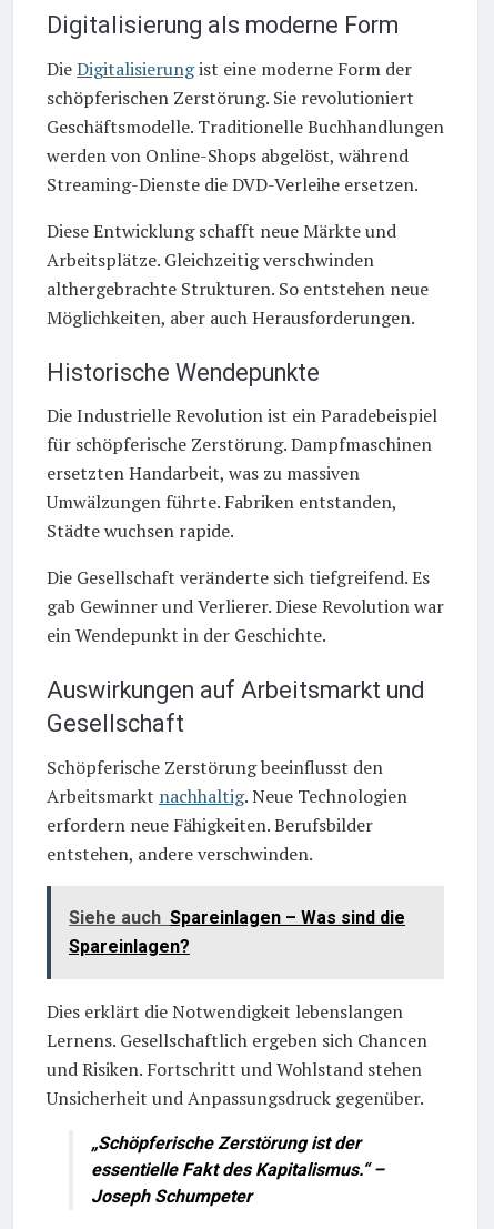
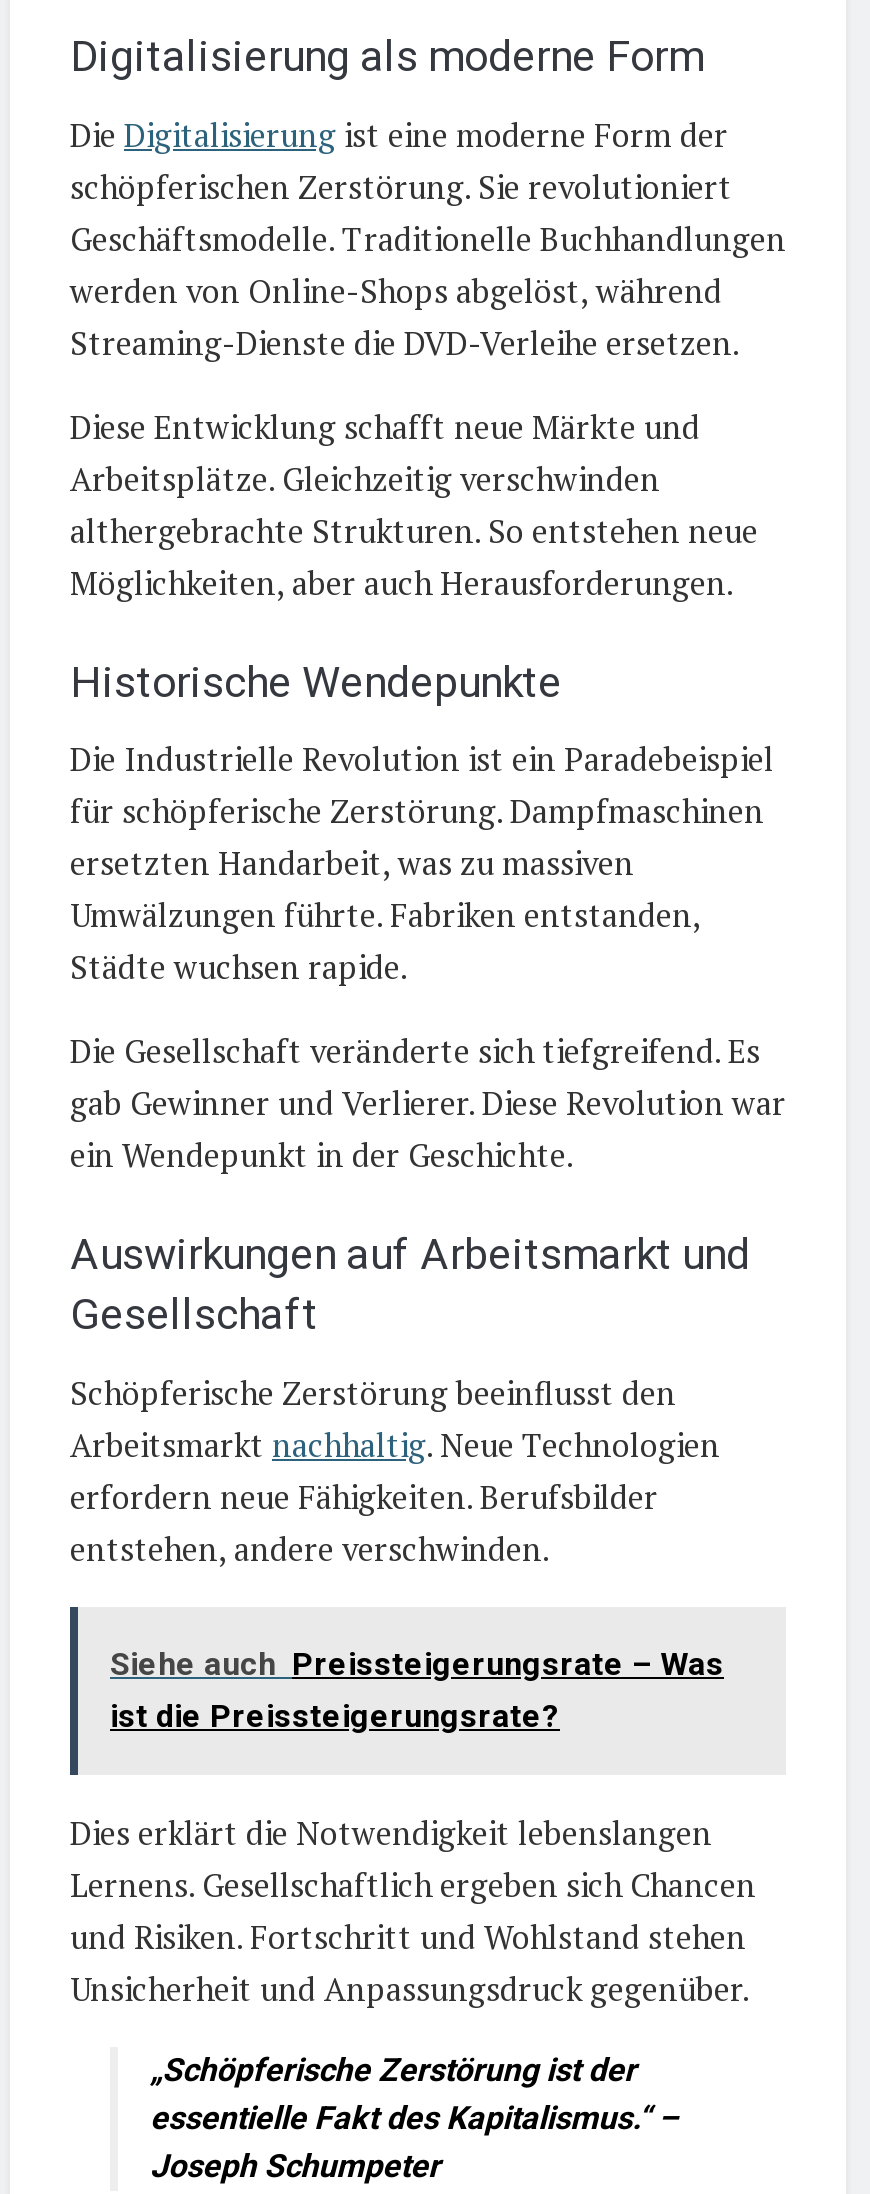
[69,907,405,957] Siehe auch Spareinlagen – Was sind die | Spareinlagen? -> [110,1644,724,1734] Siehe auch Preissteigerungsrate – Was | ist die Preissteigerungsrate?

